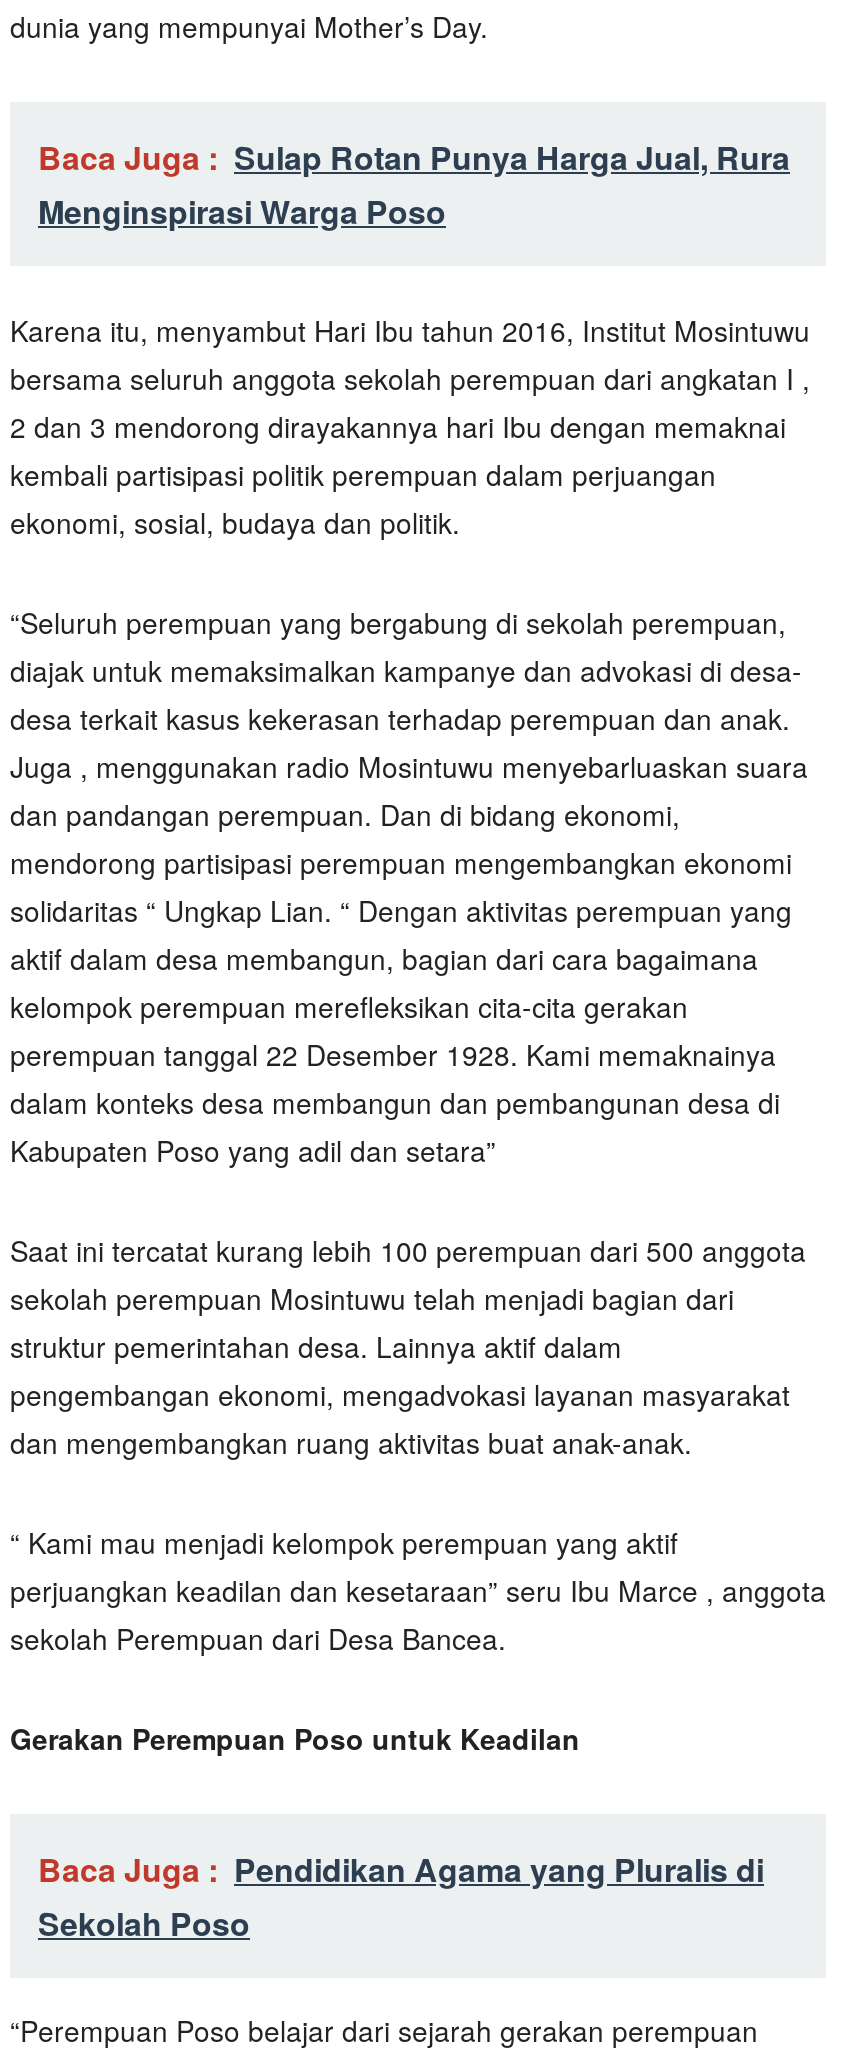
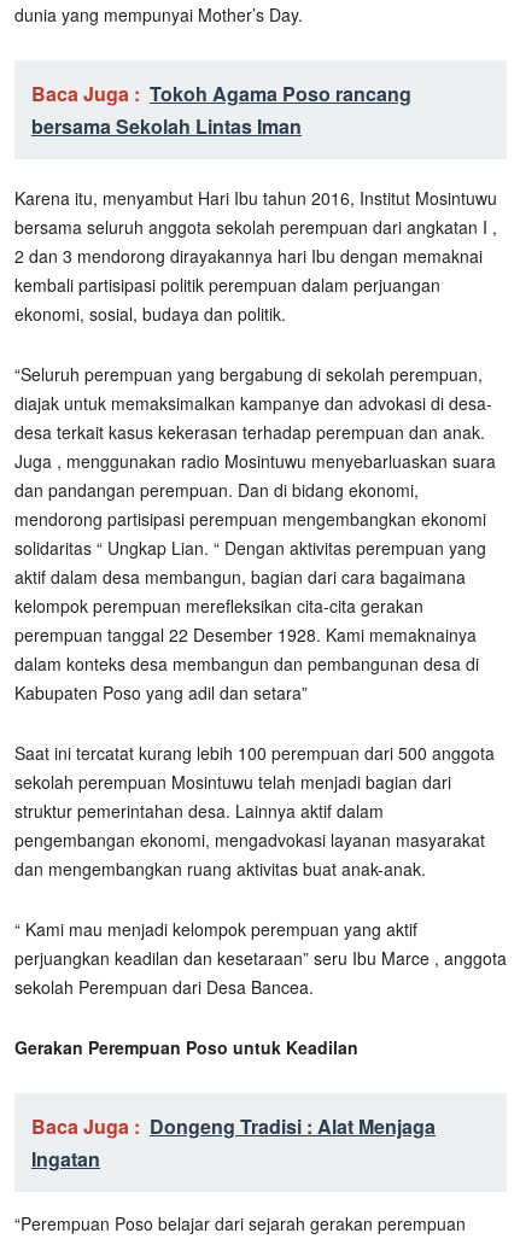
[38,133,790,233] Baca Juga : Sulap Rotan Punya Harga Jual, Rura | Menginspirasi Warga Poso -> [31,80,411,141] Baca Juga : Tokoh Agama Poso rancang | bersama Sekolah Lintas Iman
[38,1845,764,1945] Baca Juga : Pendidikan Agama yang Pluralis di | Sekolah Poso -> [31,1113,436,1173] Baca Juga : Dongeng Tradisi : Alat Menjaga | Ingatan

